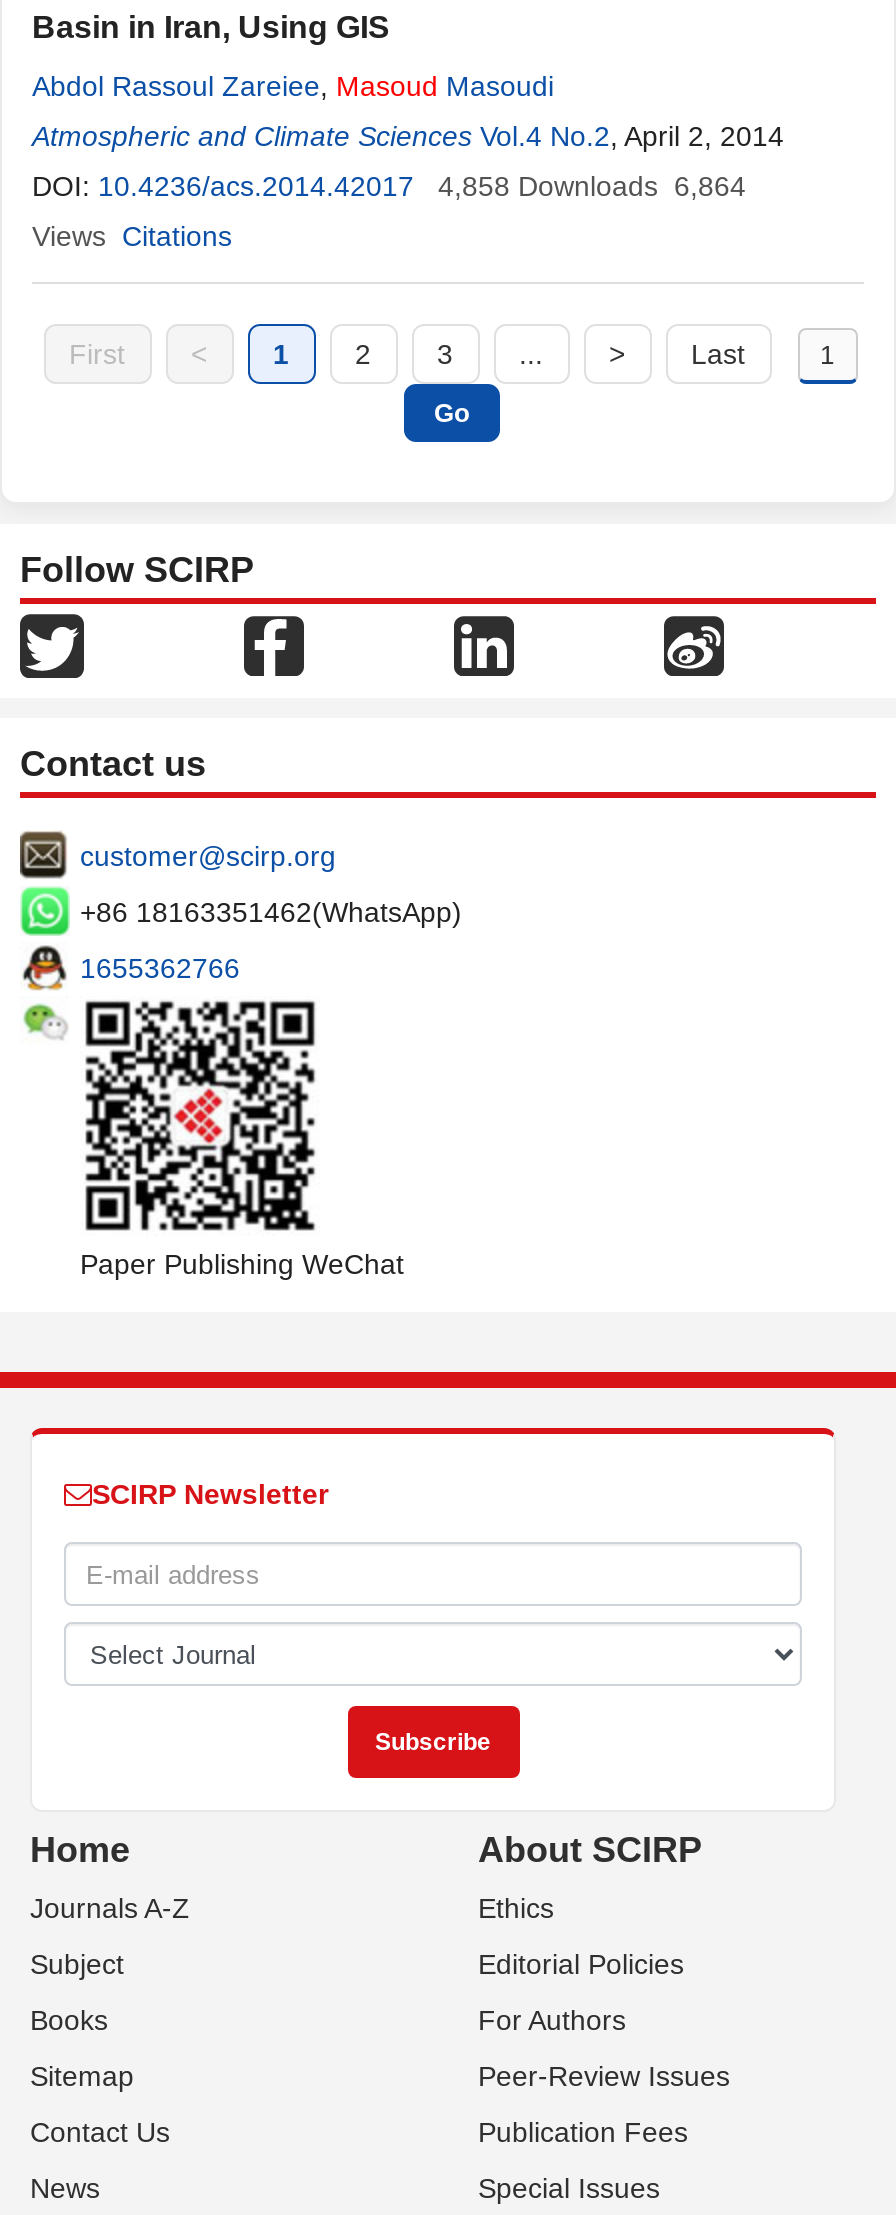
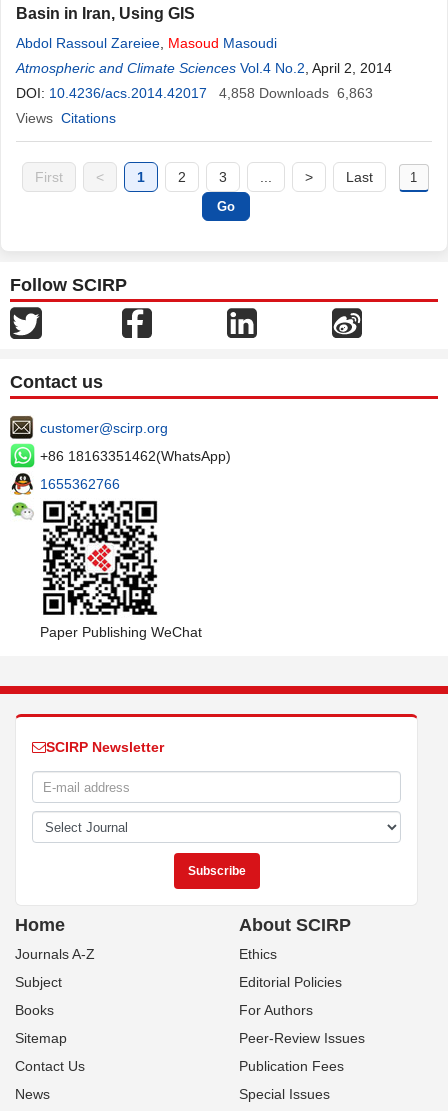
[32,170,746,202] DOI: 10.4236/acs.2014.42017 4,858 Downloads 6,864 -> [16,85,373,101] DOI: 10.4236/acs.2014.42017 4,858 Downloads 6,863

